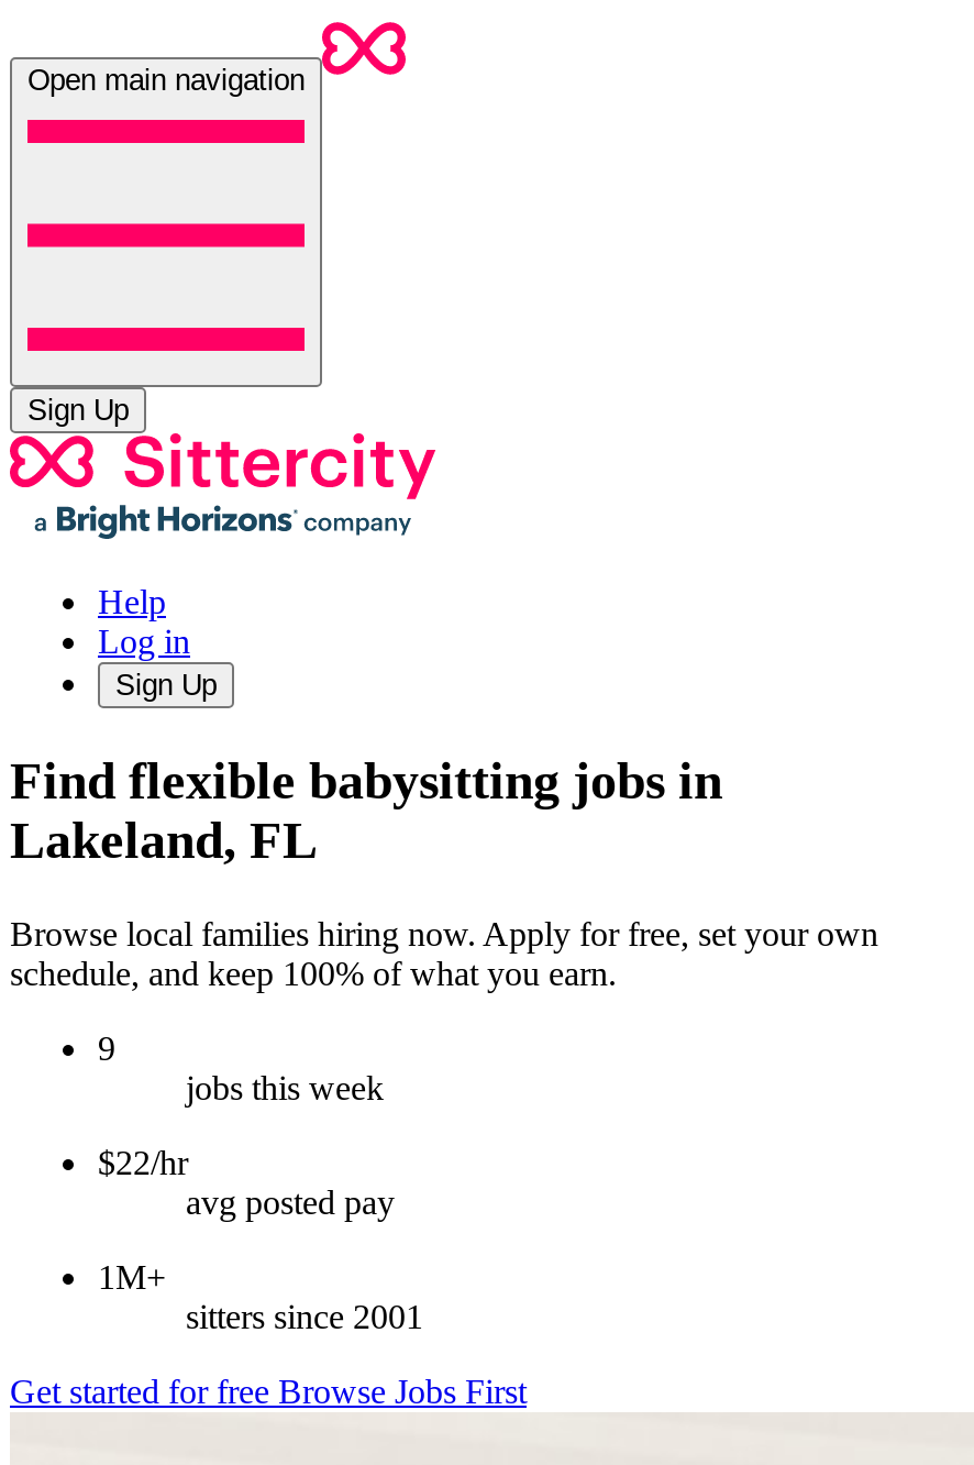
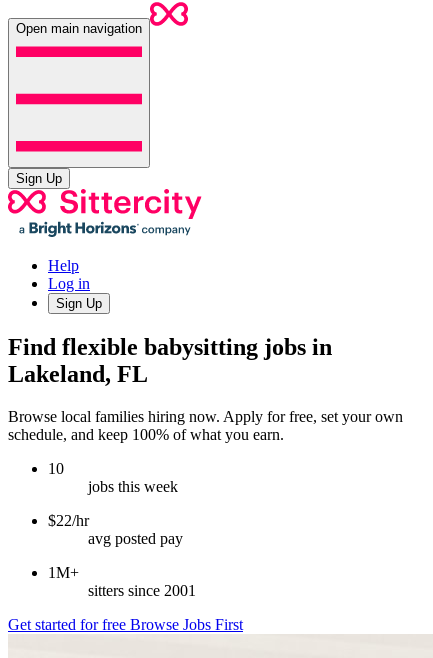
[98,1029,115,1066] 9 -> [48,460,64,477] 10

